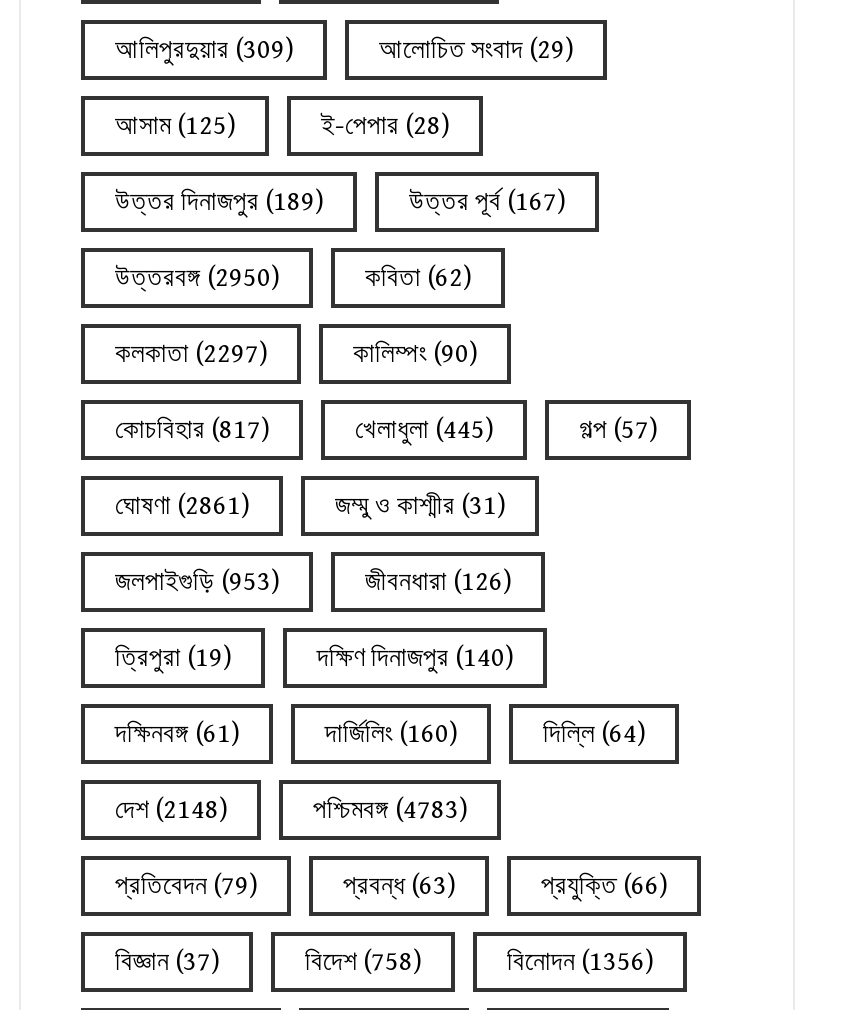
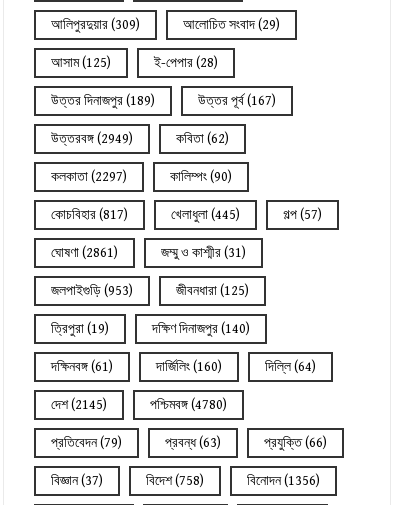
[115,263,279,295] উত্তরবঙ্গ (2950) -> [51,131,133,147] উত্তরবঙ্গ (2949)
[365,567,511,599] জীবনধারা (126) -> [176,283,249,299] জীবনধারা (125)
[115,795,227,827] দেশ (2148) -> [51,397,107,413] দেশ (2145)
[313,795,467,827] পশ্চিমবঙ্গ (4783) -> [150,397,227,413] পশ্চিমবঙ্গ (4780)

